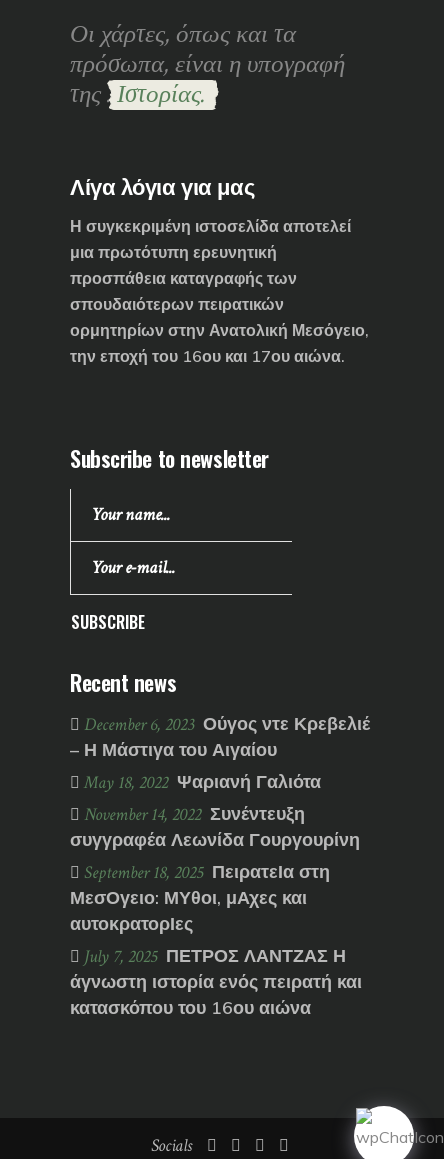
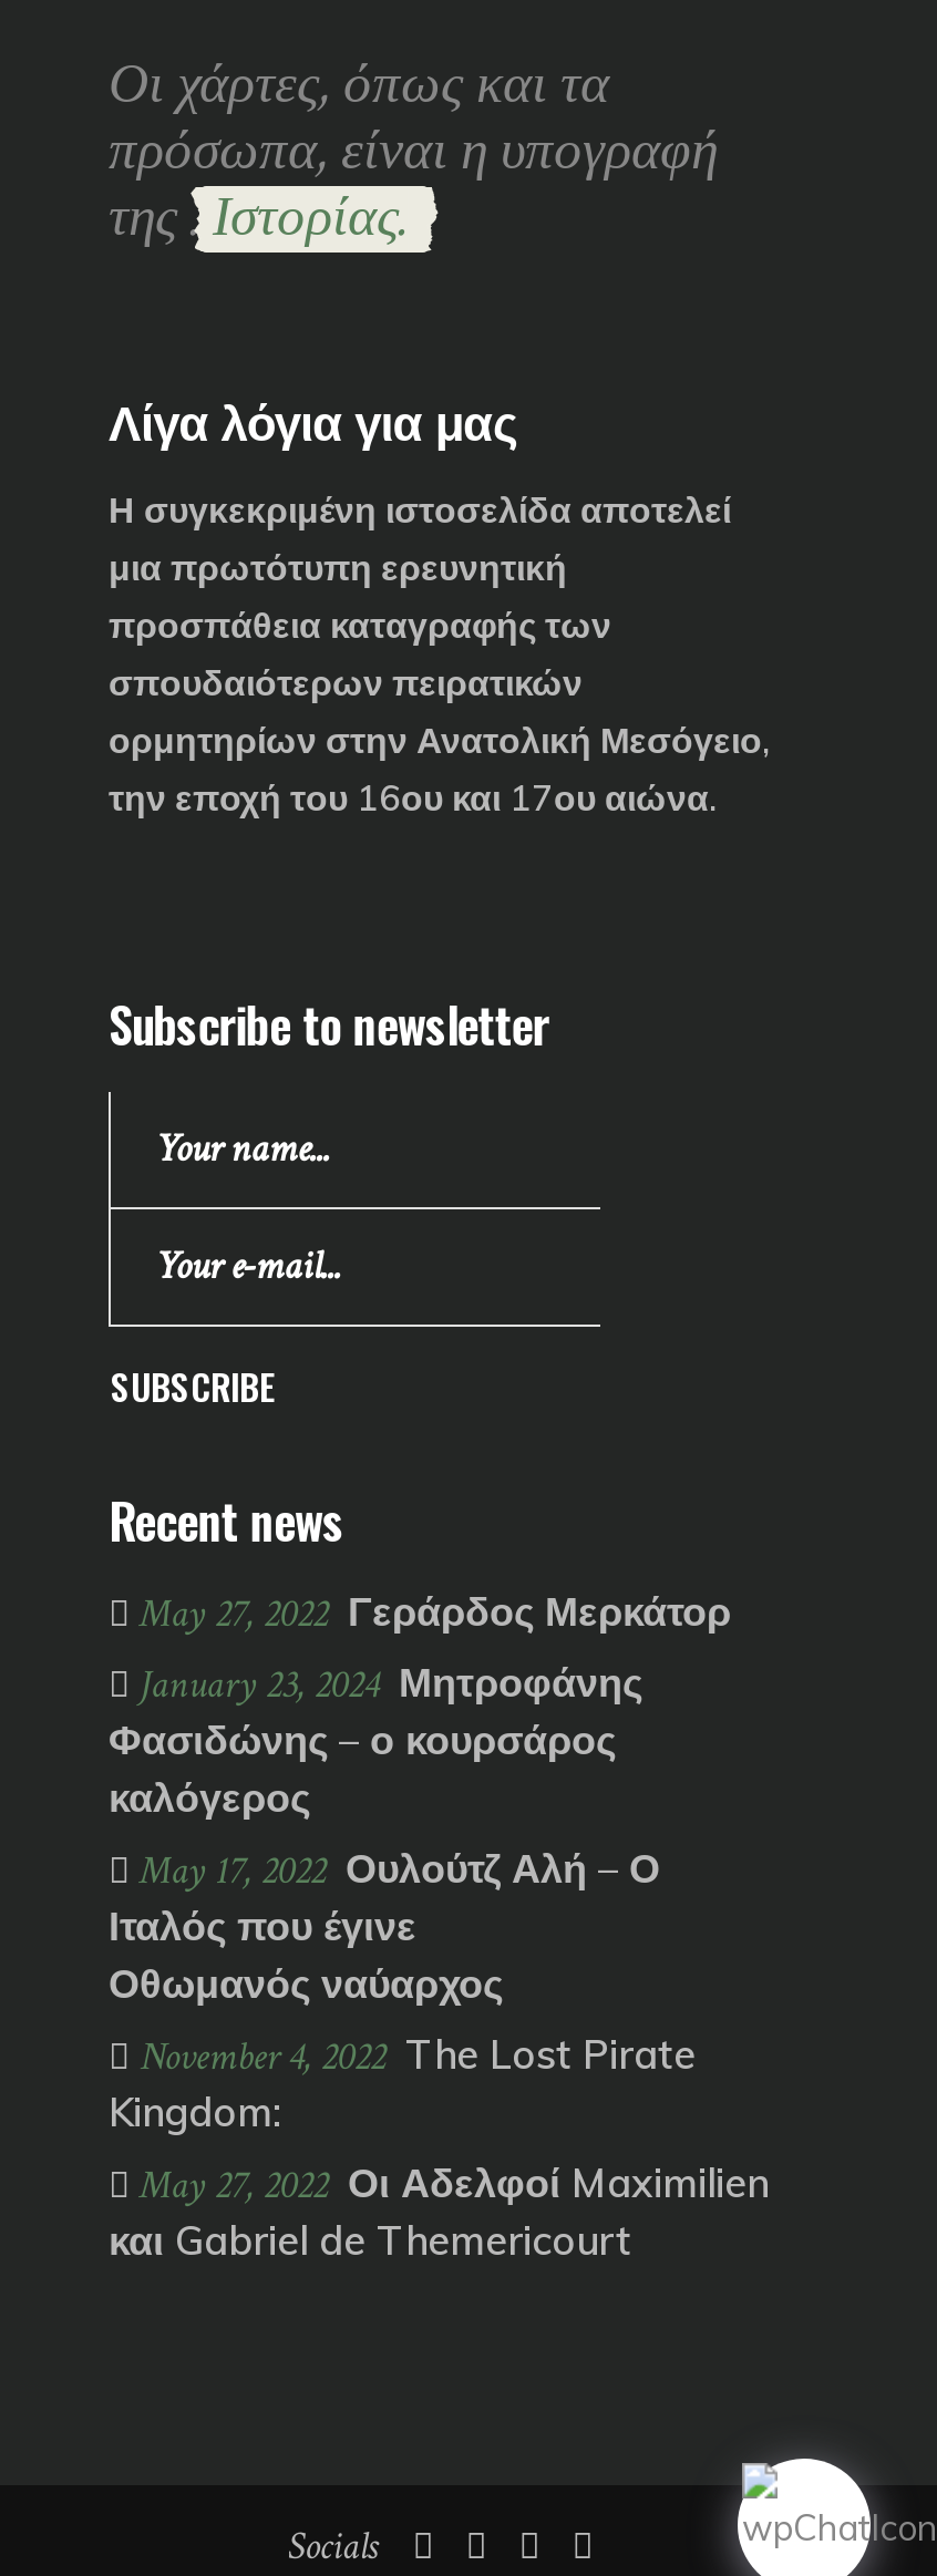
[70,712,370,1019] December 6, 2023 Ούγος ντε Κρεβελιέ | – Η Μάστιγα του Αιγαίου | May 18, 2022 Ψαριανή Γαλιότα | November 14, 2022 Συνέντευξη | συγγραφέα Λεωνίδα Γουργουρίνη | September 18, 2025 ΠειρατεΙα στη | ΜεσΟγειο: ΜΥθοι, μΑχες και | αυτοκρατορΙες | July 7, 2025 ΠΕΤΡΟΣ ΛΑΝΤΖΑΣ Η | άγνωστη ιστορία ενός πειρατή και | κατασκόπου του 16ου αιώνα -> [109,1585,769,2265] May 27, 2022 Γεράρδος Μερκάτορ | January 23, 2024 Μητροφάνης | Φασιδώνης – ο κουρσάρος | καλόγερος | May 17, 2022 Ουλούτζ Αλή – Ο | Ιταλός που έγινε | Οθωμανός ναύαρχος | November 4, 2022 The Lost Pirate | Kingdom: | May 27, 2022 Οι Αδελφοί Maximilien | και Gabriel de Themericourt

